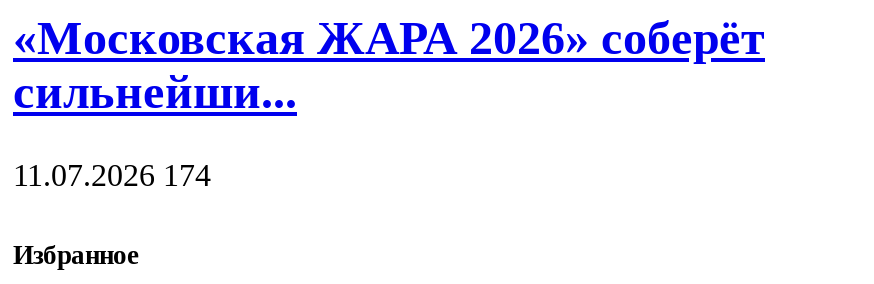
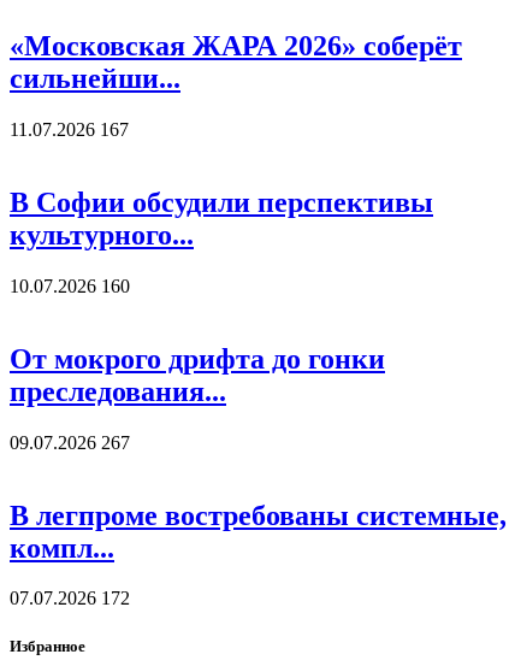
[13,159,211,193] 11.07.2026 174 -> [10,119,507,609] 11.07.2026 167 | В Софии обсудили перспективы | культурного... | 10.07.2026 160 | От мокрого дрифта до гонки | преследования... | 09.07.2026 267 | В легпроме востребованы системные, | компл... | 07.07.2026 172

